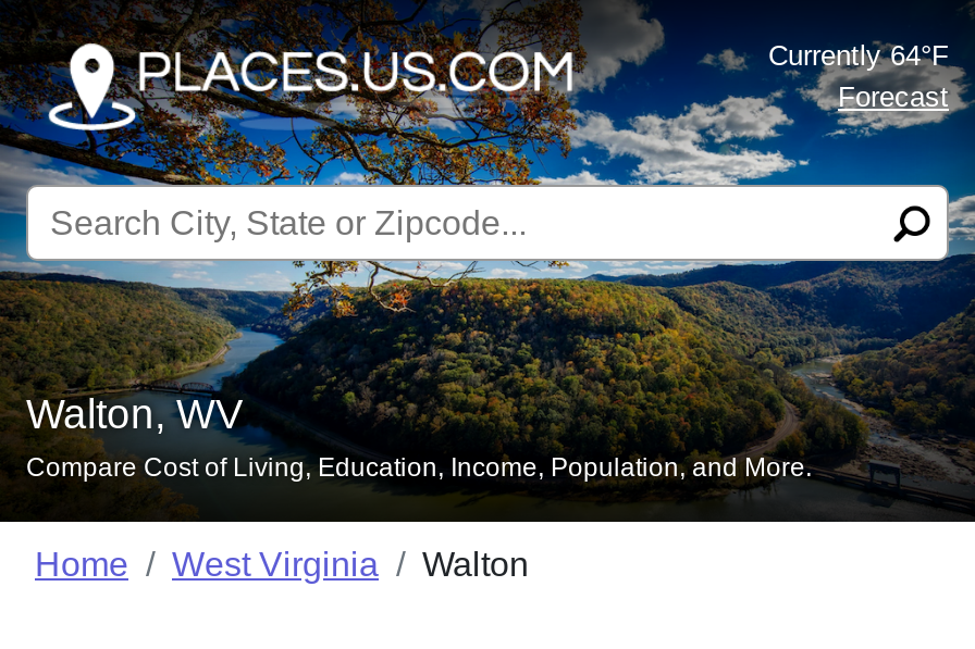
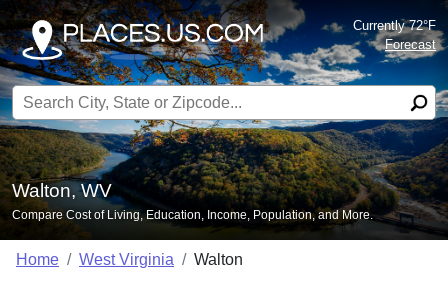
[768,39,949,72] Currently 64°F -> [353,18,436,33] Currently 72°F

